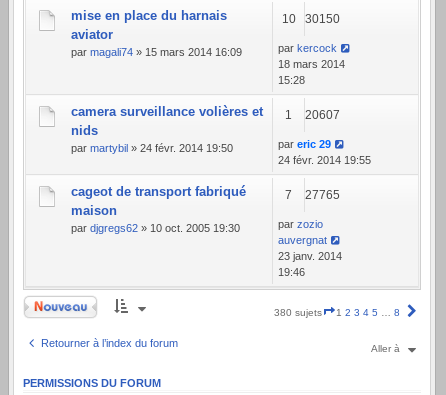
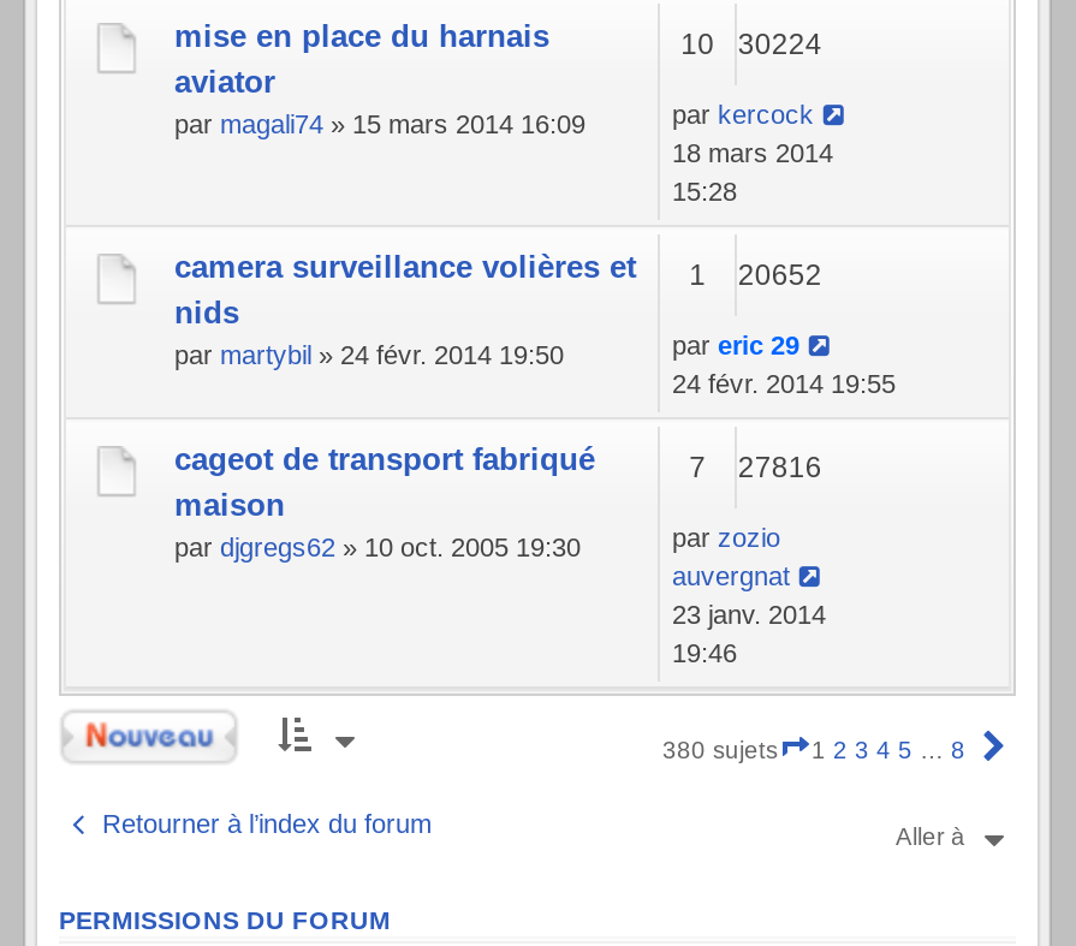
[282,12,340,26] 10 30150 -> [681,27,822,61] 10 30224
[71,104,340,122] camera surveillance volières et 1 20607 -> [174,248,822,291] camera surveillance volières et 1 20652
[285,188,340,202] 7 27765 -> [689,450,822,484] 7 27816

